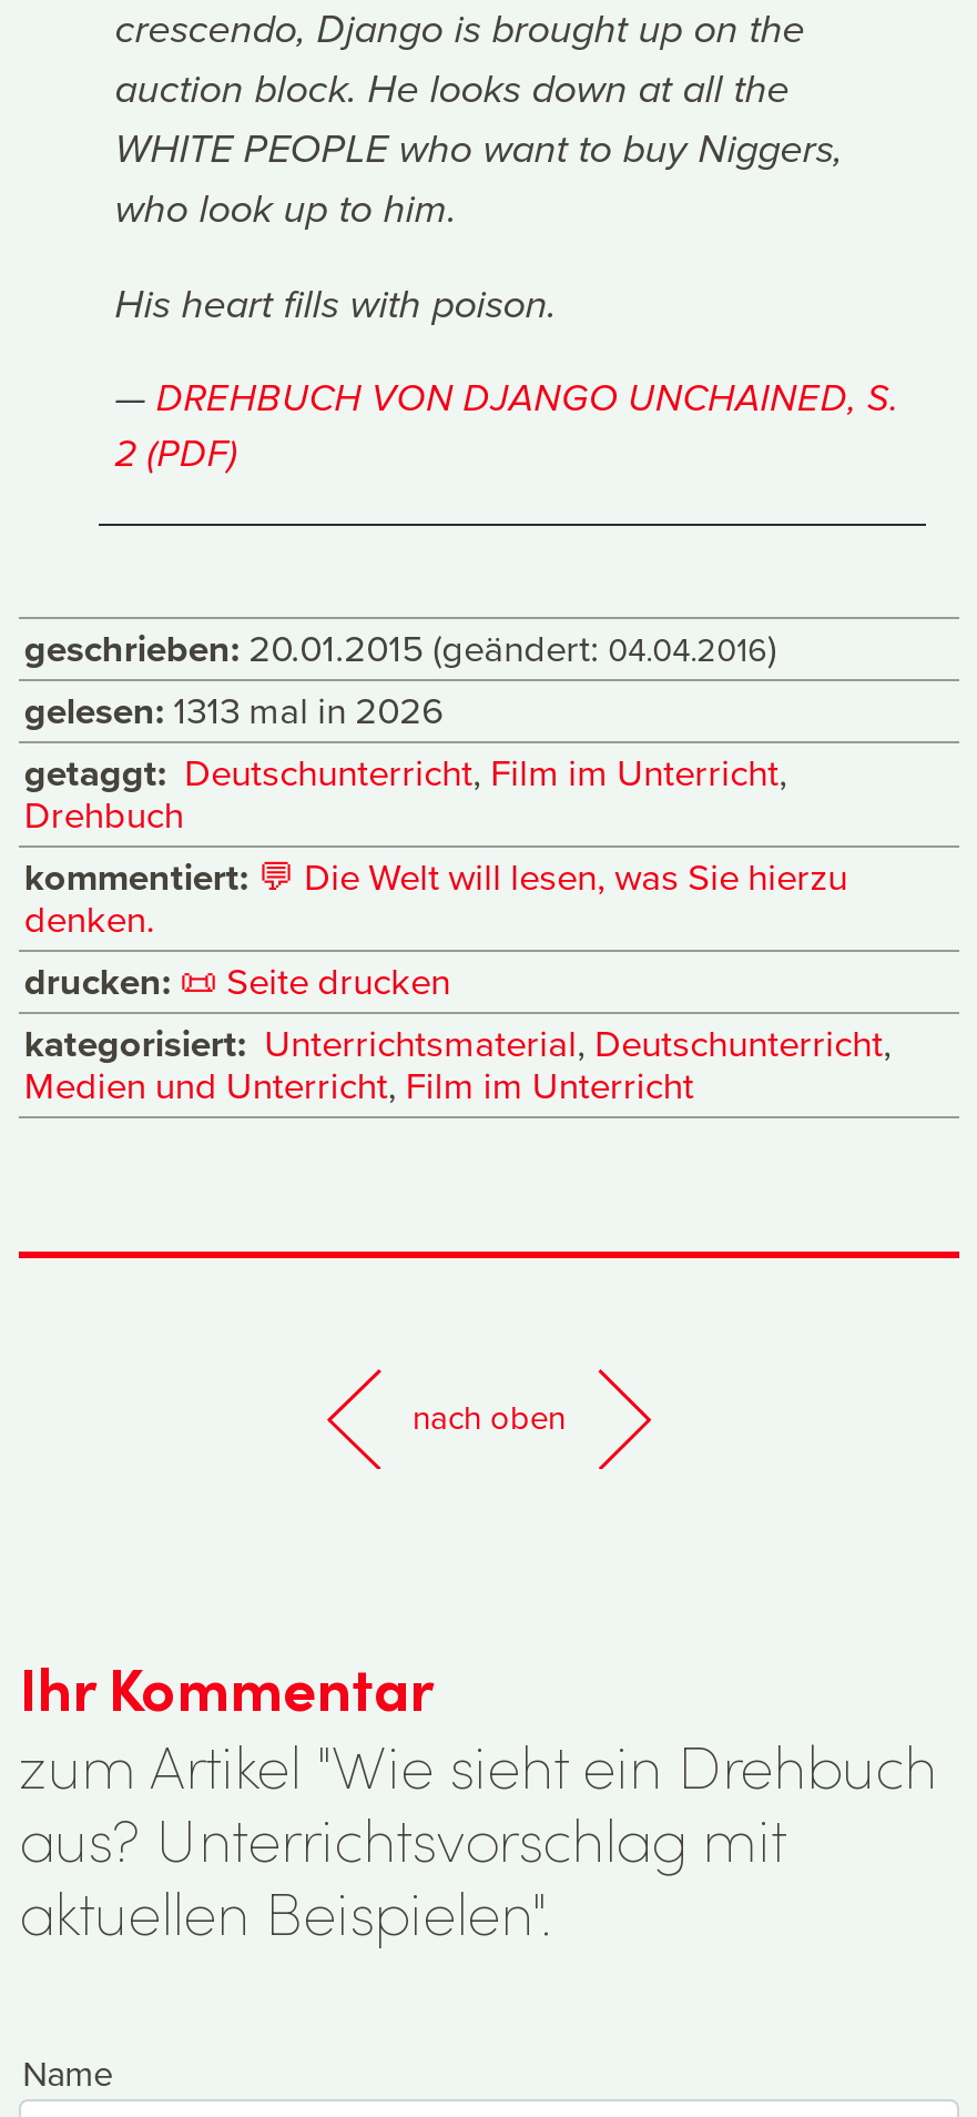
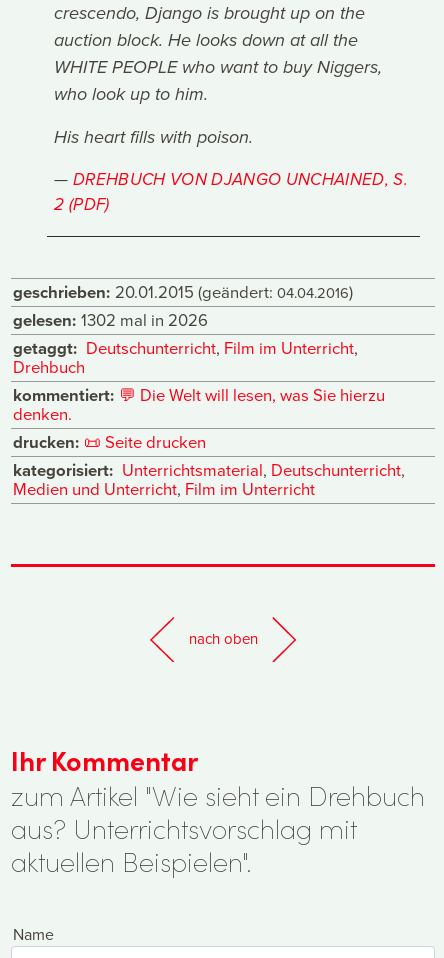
[24,684,444,737] gelesen: 1313 mal in 2026 -> [13,308,208,332] gelesen: 1302 mal in 2026

